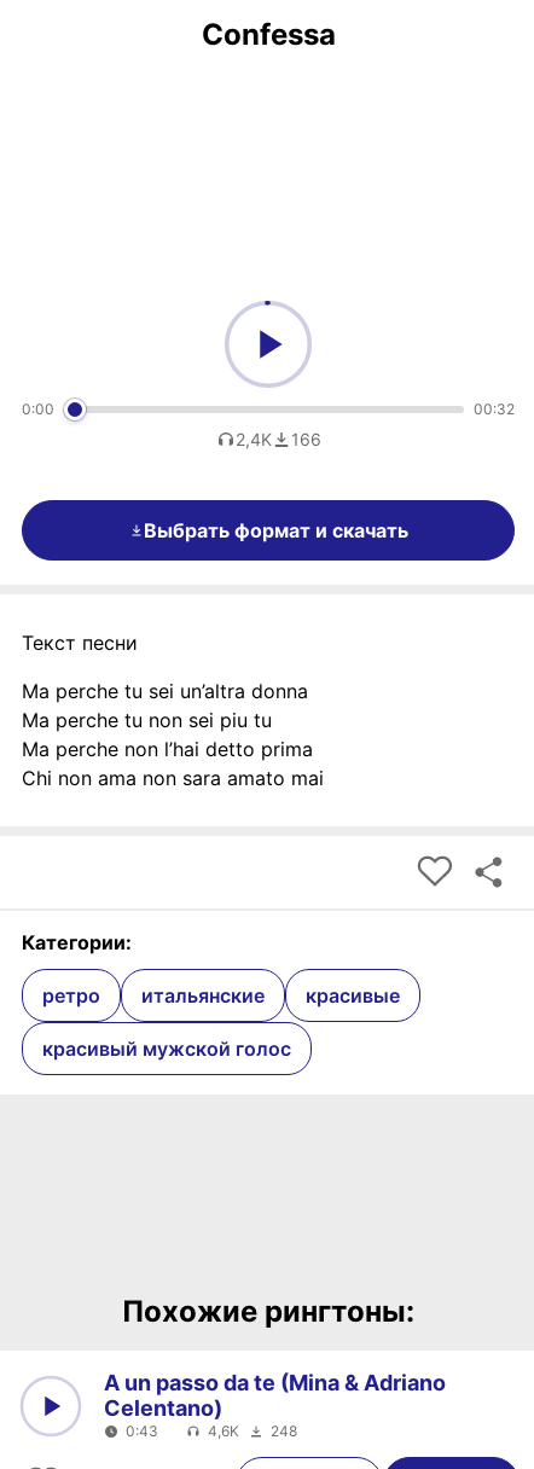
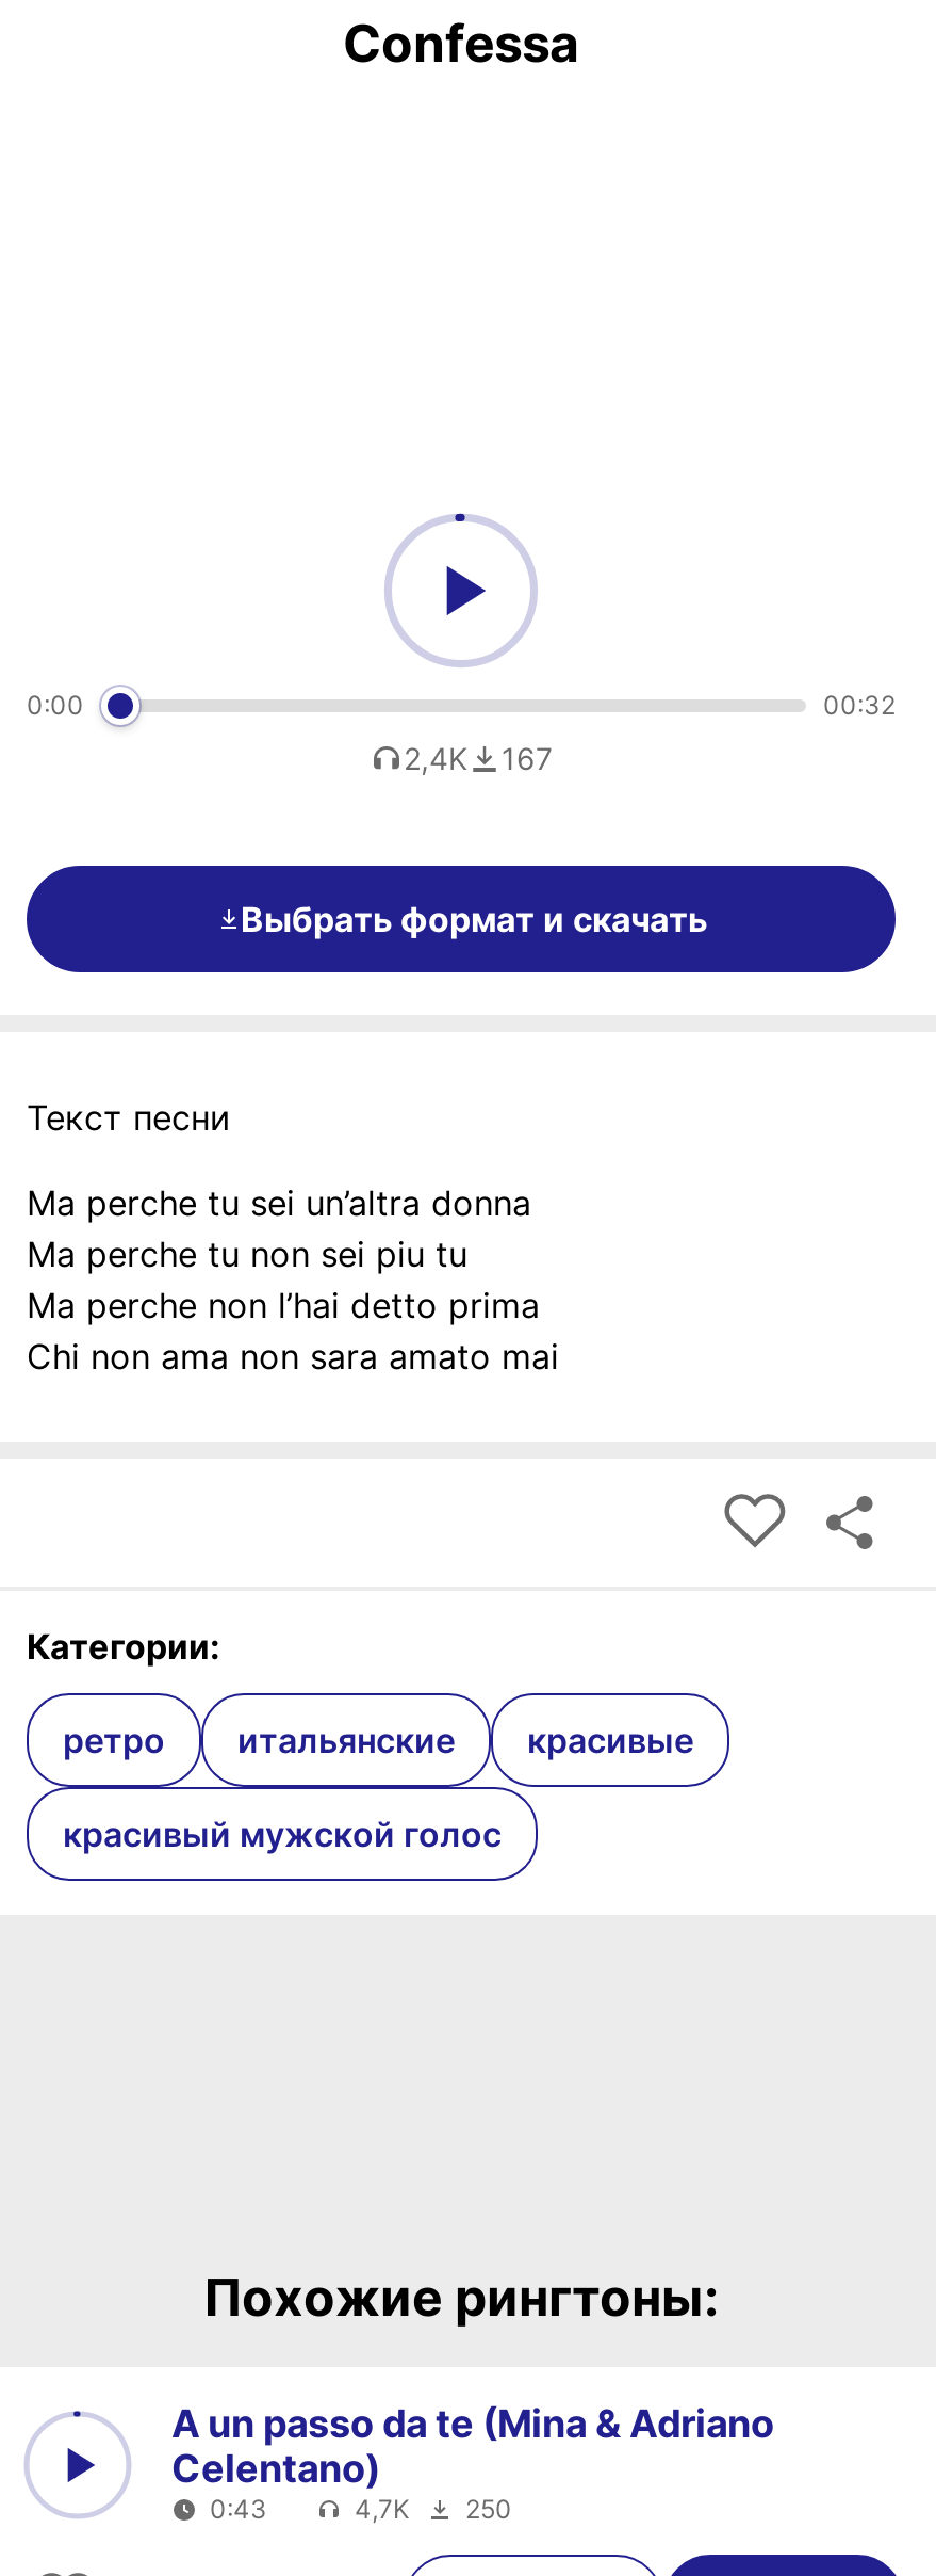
[235,429,321,449] 2,4K 166 -> [404,740,553,776] 2,4K 167
[208,1422,297,1440] 4,6K | 248 -> [355,2493,512,2525] 4,7K | 250

